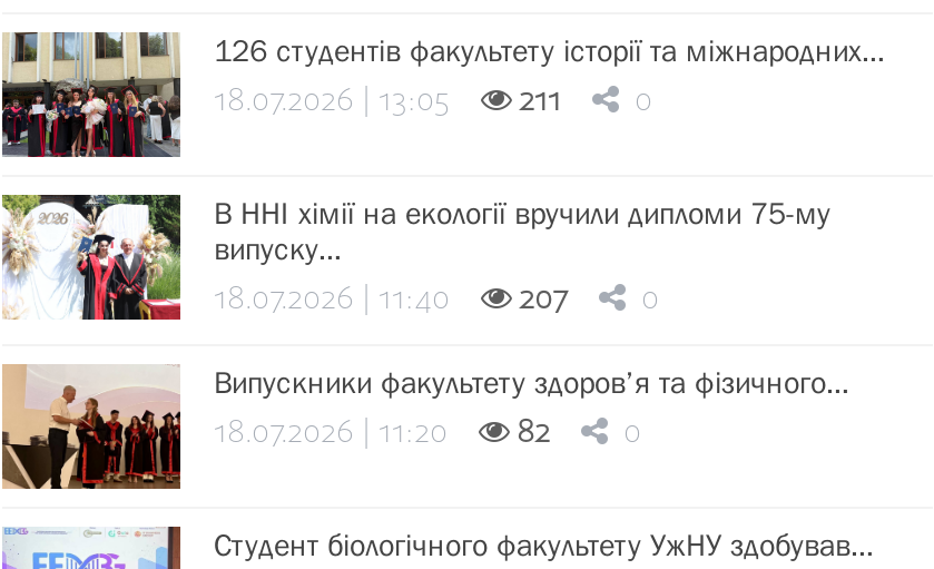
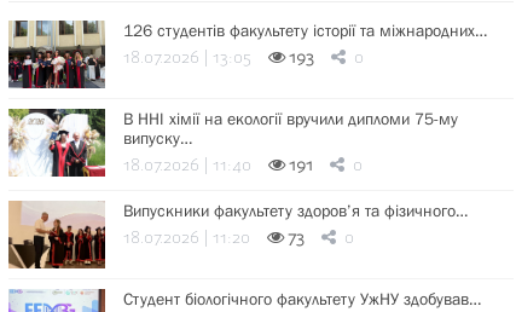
[519,79,561,126] 211 -> [289,46,314,71] 193
[519,277,568,324] 207 -> [289,154,313,179] 191
[517,411,550,458] 82 -> [288,226,305,252] 73

